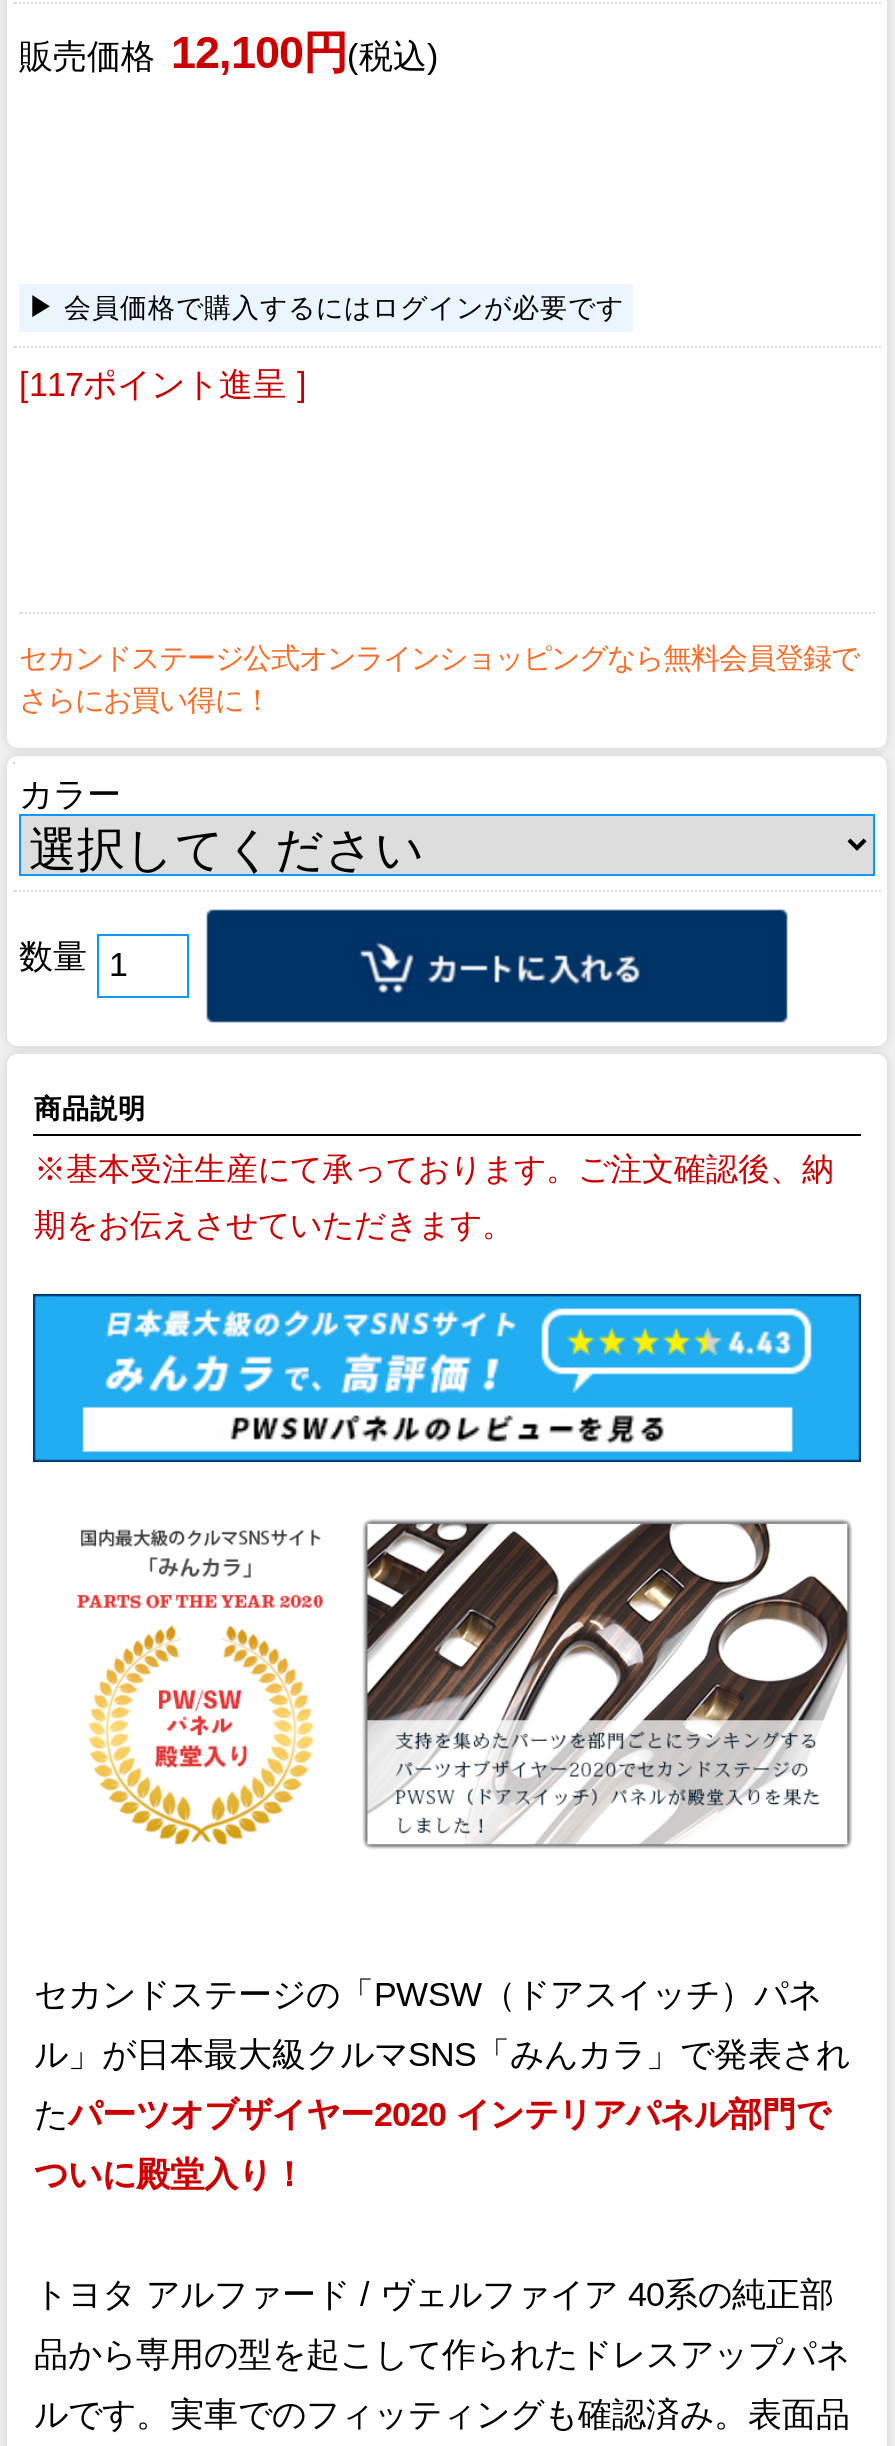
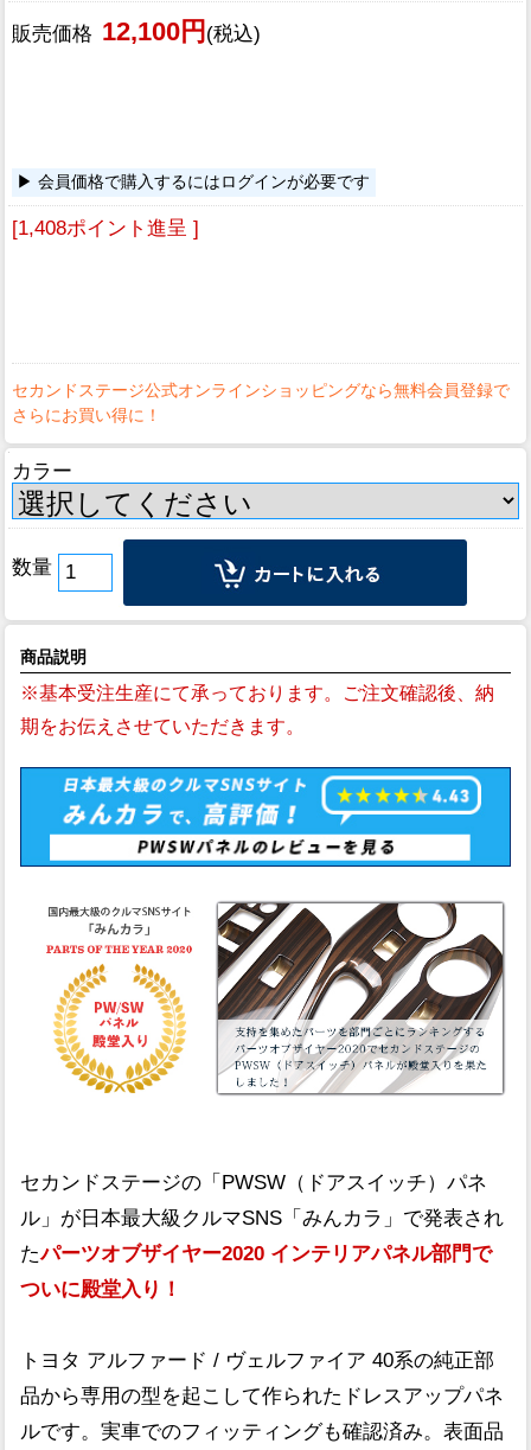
[19,365,307,403] [117ポイント進呈 ] -> [12,216,199,239] [1,408ポイント進呈 ]

